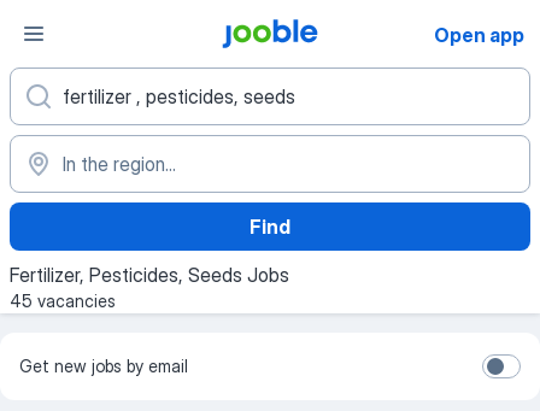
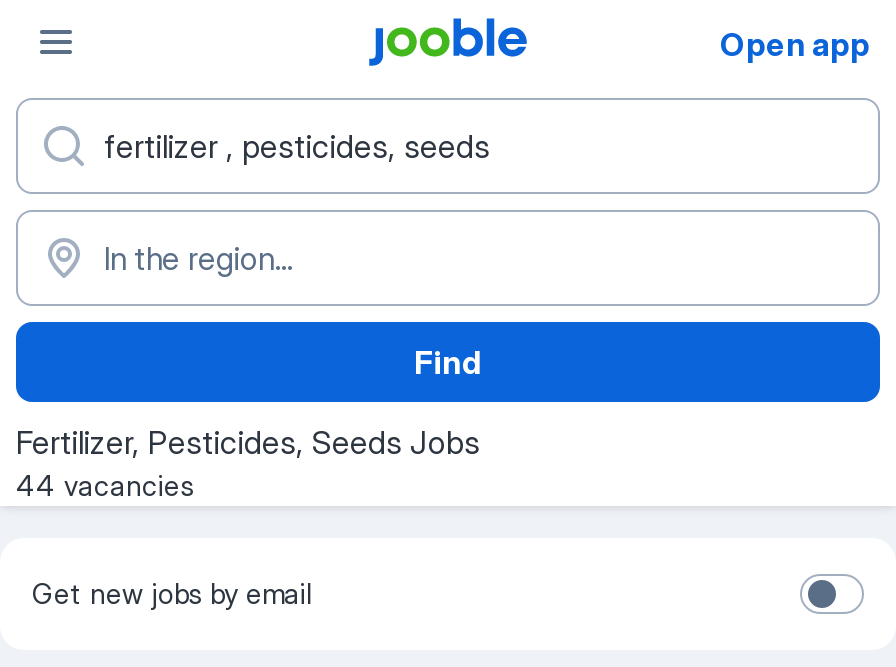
[10,290,116,311] 45 vacancies -> [16,468,194,502] 44 vacancies

